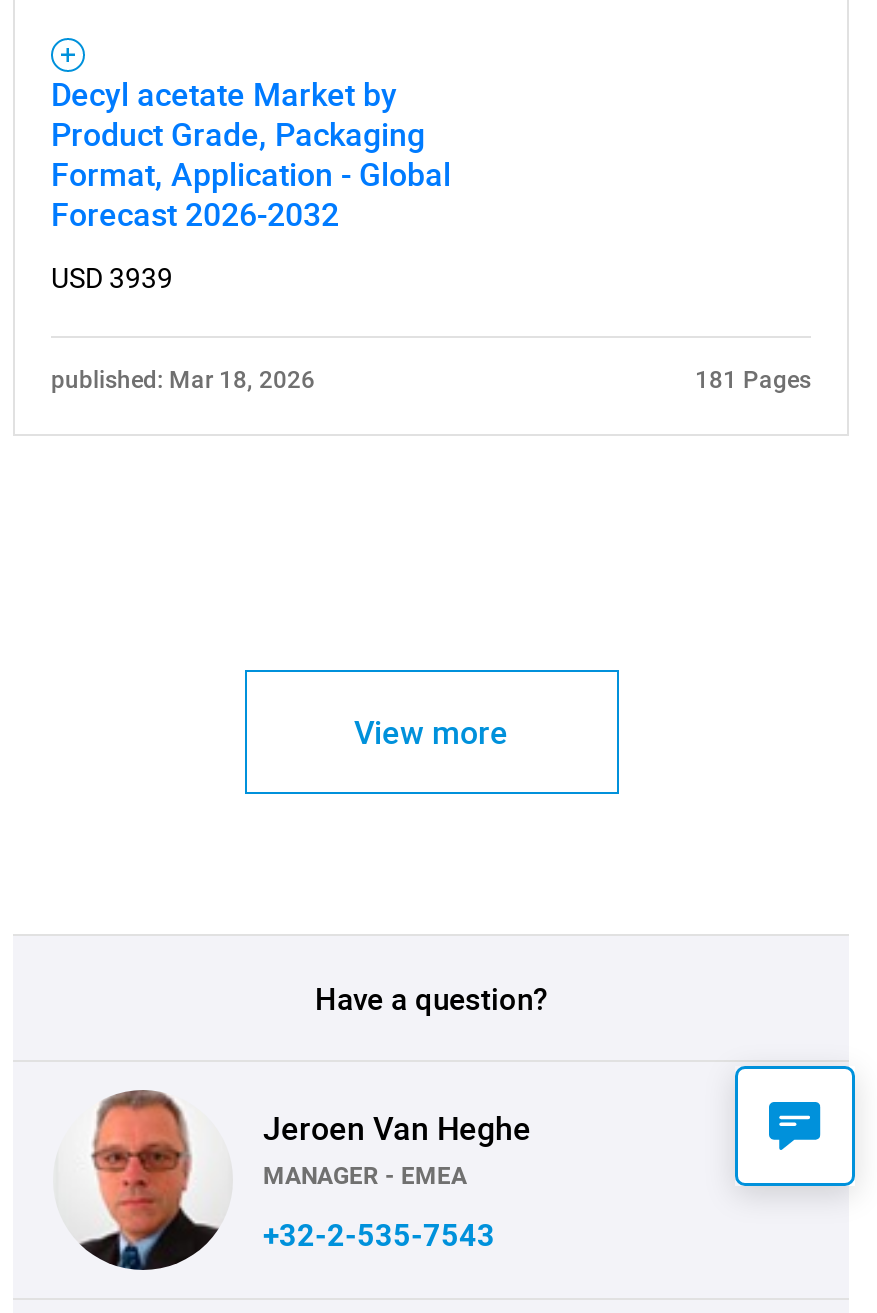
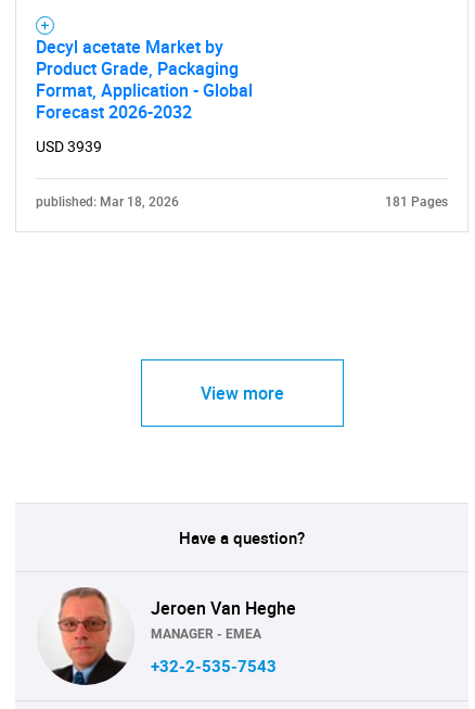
[731,1064,859,1190] [image] -> none

